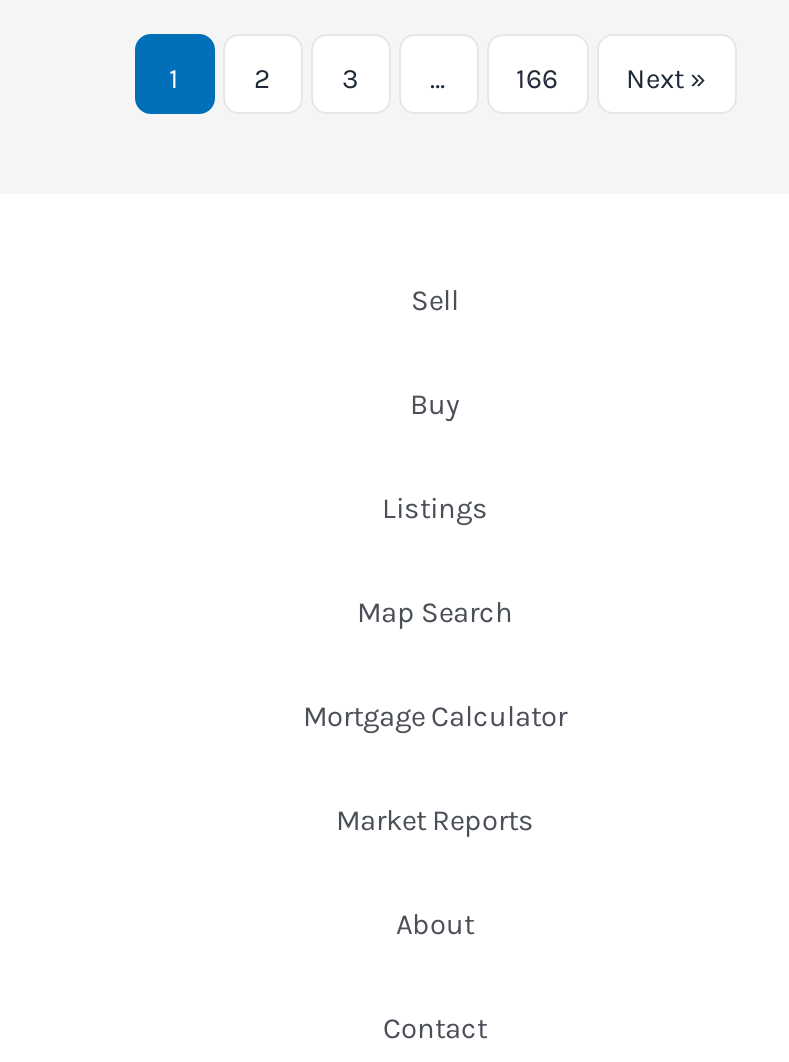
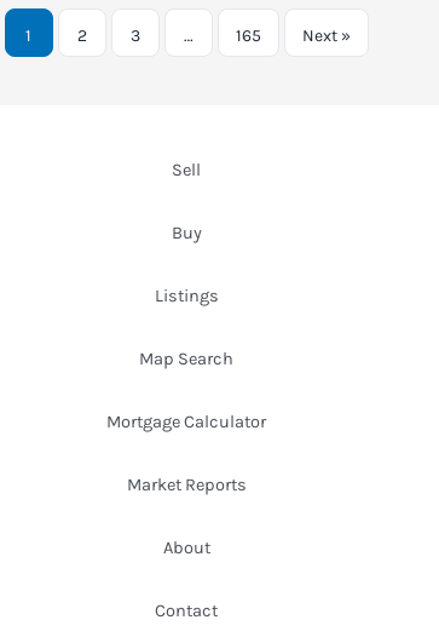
[516,62,706,96] 166 Next » -> [235,25,350,46] 165 Next »

